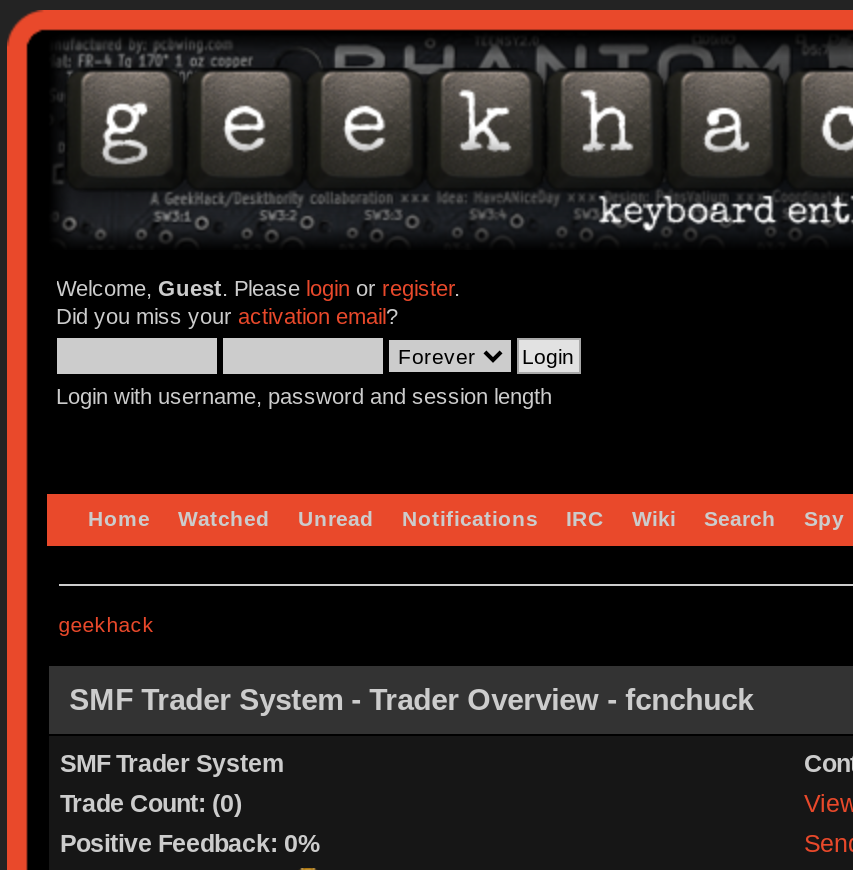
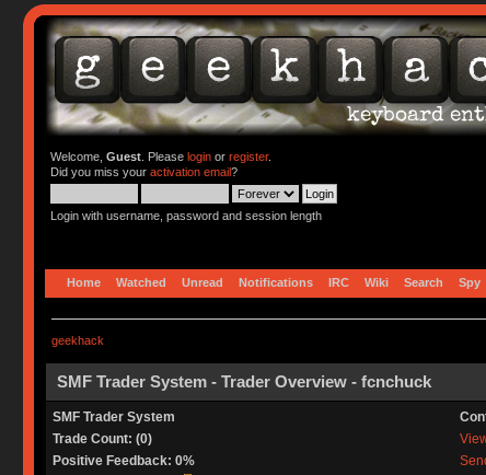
[53,38,847,246] [image] -> [47,19,483,135] [image]

